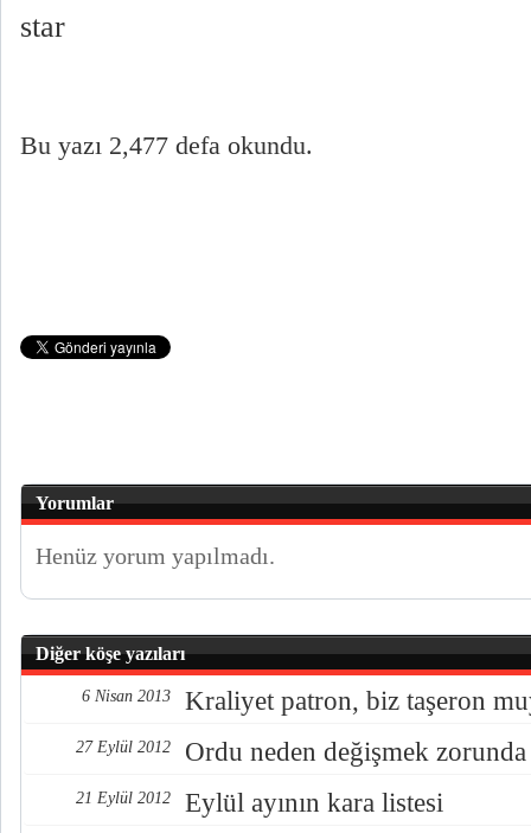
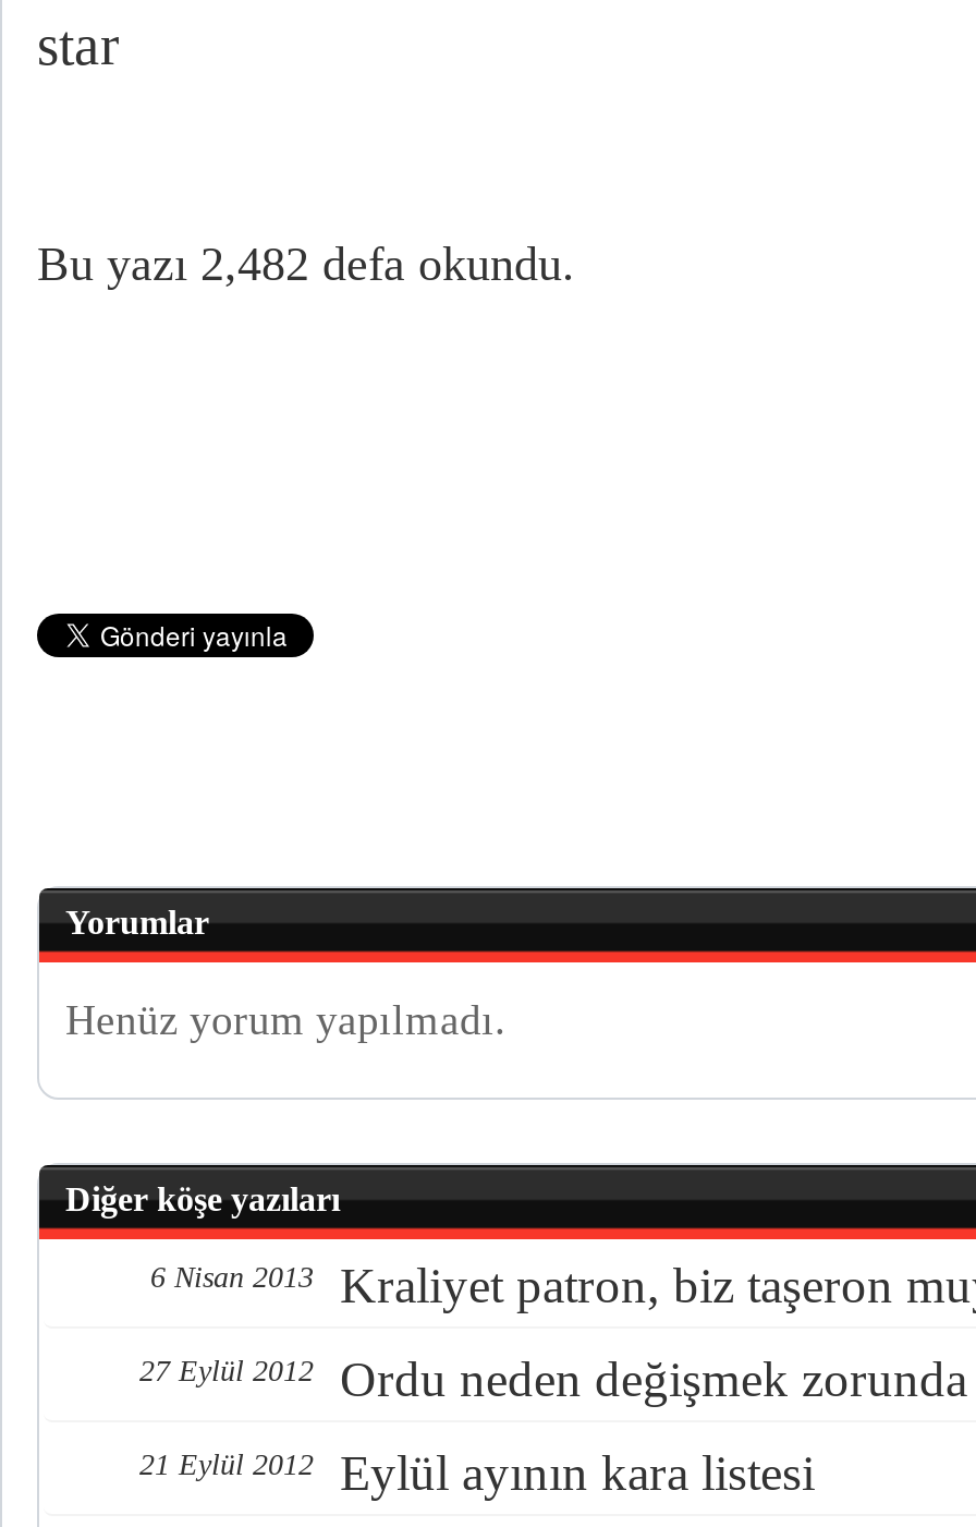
[20,132,313,160] Bu yazı 2,477 defa okundu. -> [37,239,575,291] Bu yazı 2,482 defa okundu.

